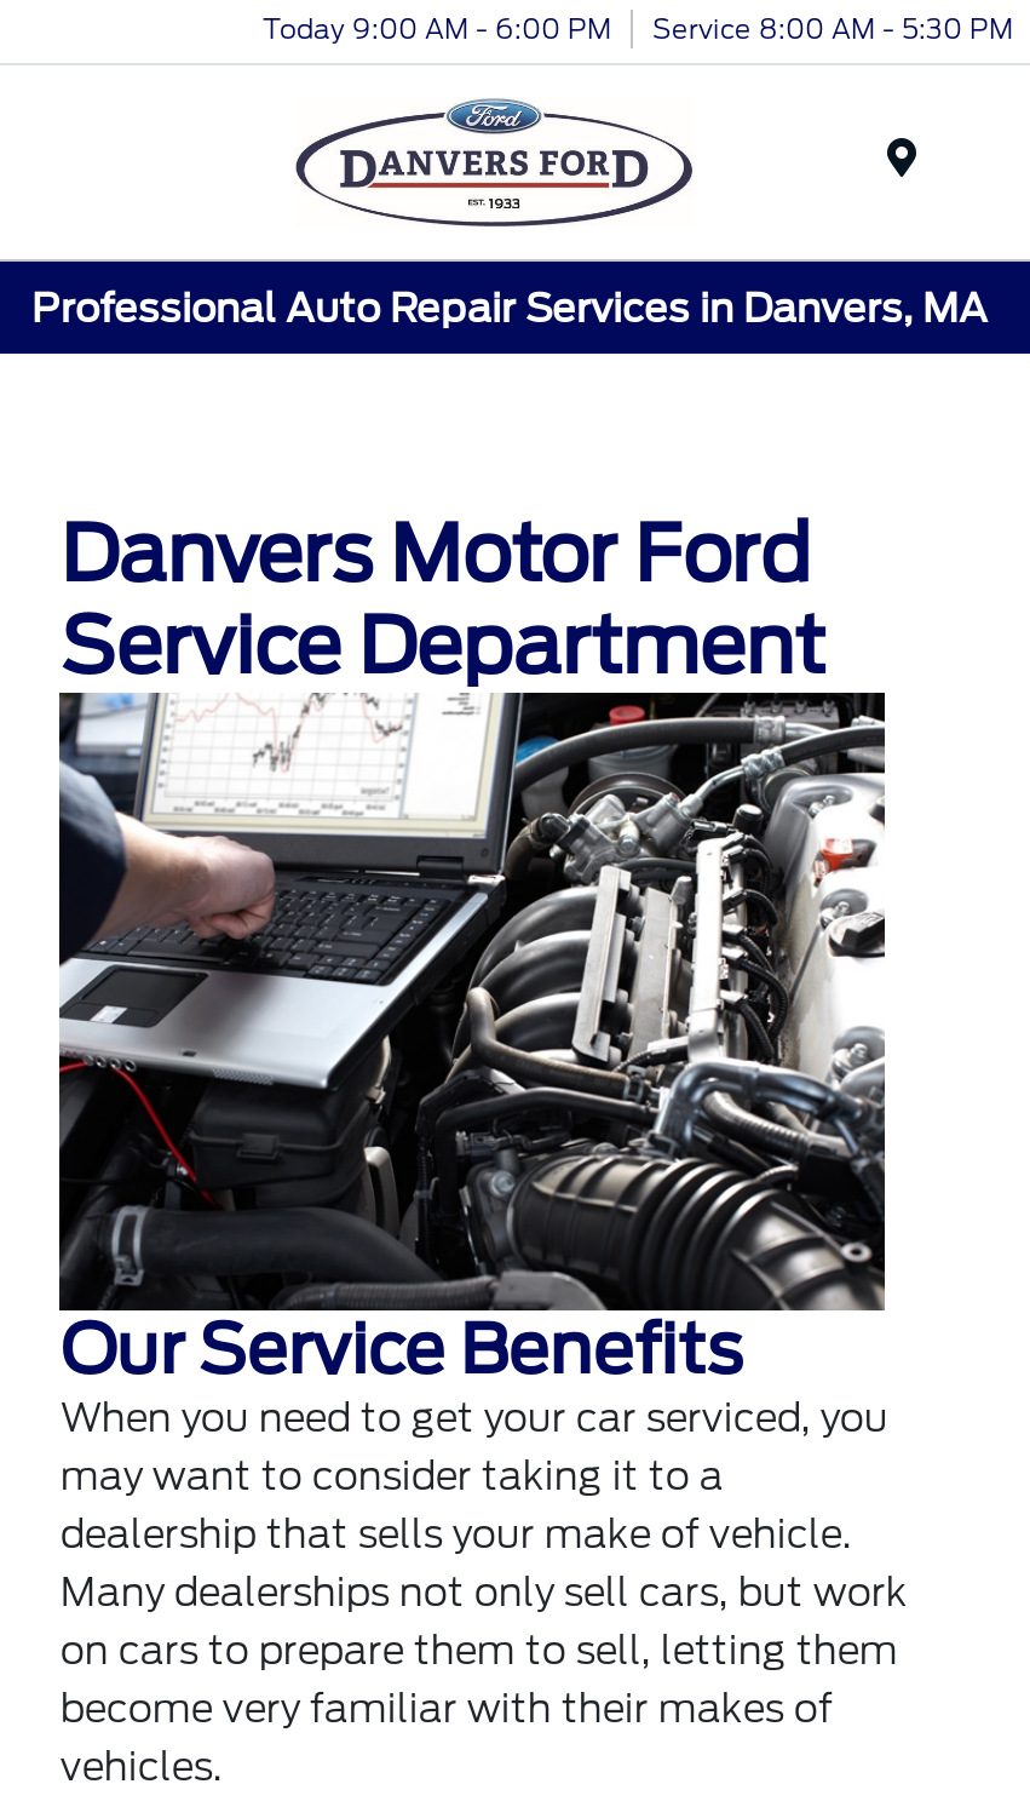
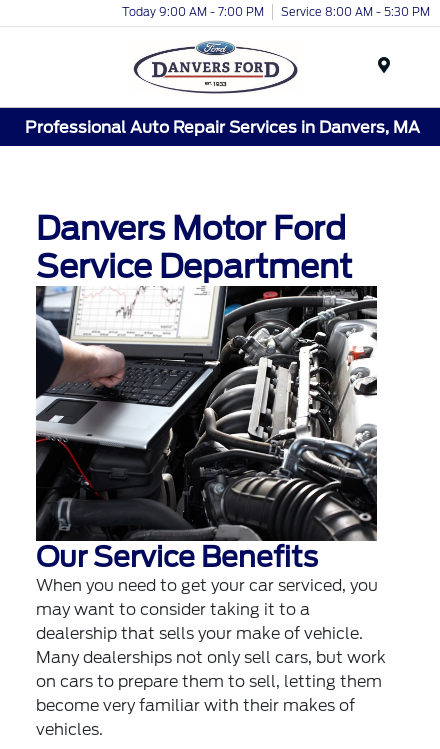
[263,11,1013,45] Today 9:00 AM - 6:00 PM Service 8:00 AM - 5:30 PM -> [122,4,430,18] Today 9:00 AM - 7:00 PM Service 8:00 AM - 5:30 PM

